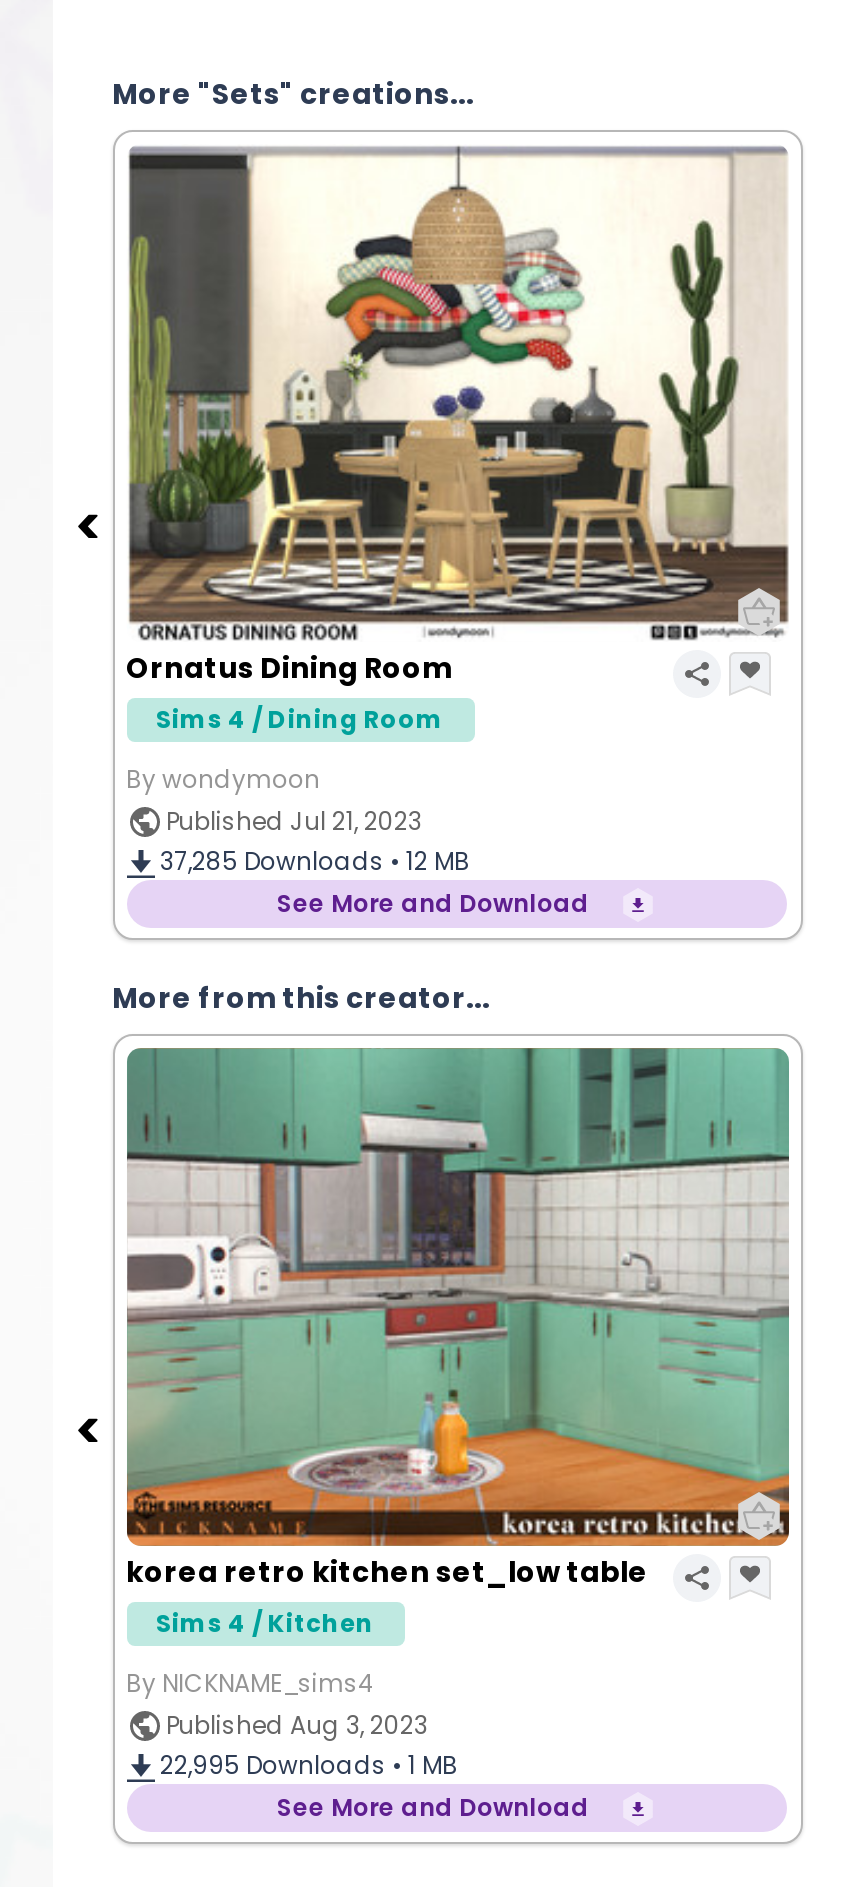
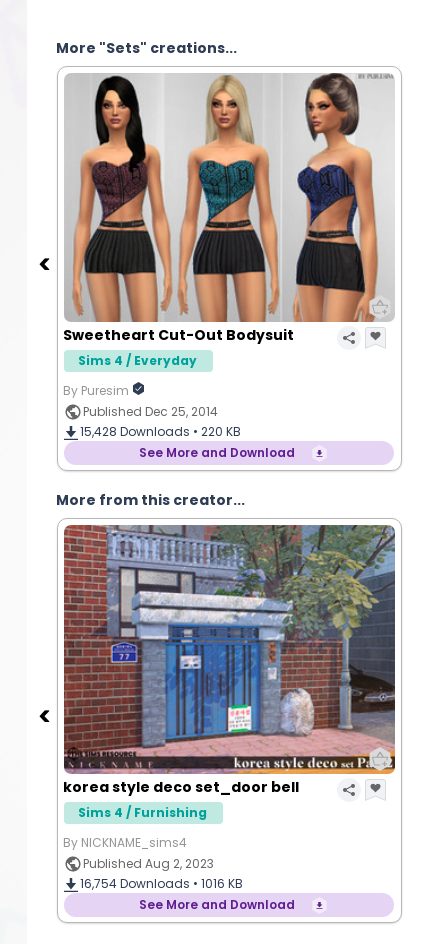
[126,144,789,736] [image] | Ornatus Dining Room | Sims 4 / Dining Room -> [63,72,394,369] [image] | Sweetheart Cut-Out Bodysuit | Sims 4 / Everyday
[126,762,470,878] By wondymoon | Published Jul 21, 2023 | 37,285 Downloads • 12 MB -> [63,382,241,440] By Puresim | Published Dec 25, 2014 | 15,428 Downloads • 220 KB
[125,1046,791,1592] [image] | korea retro kitchen set_low table -> [63,524,396,797] [image] | korea style deco set_door bell
[156,1606,374,1640] Sims 4 / Kitchen -> [78,804,207,821] Sims 4 / Furnishing
[166,1708,428,1742] Published Aug 3, 2023 -> [83,855,214,872] Published Aug 2, 2023
[160,1748,458,1782] 22,995 Downloads • 1 MB -> [80,875,243,892] 16,754 Downloads • 1016 KB

